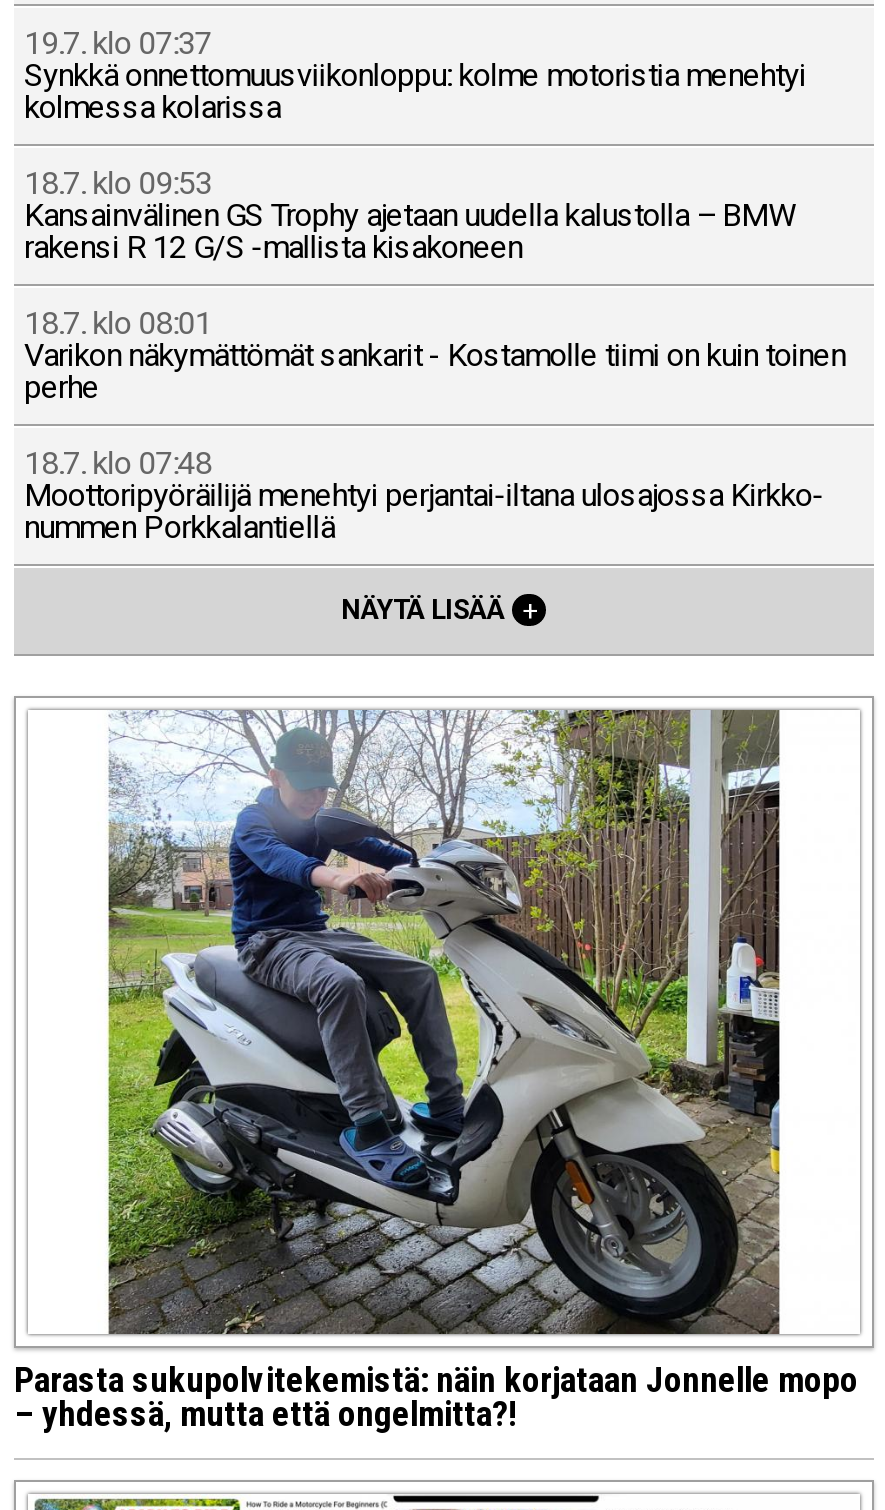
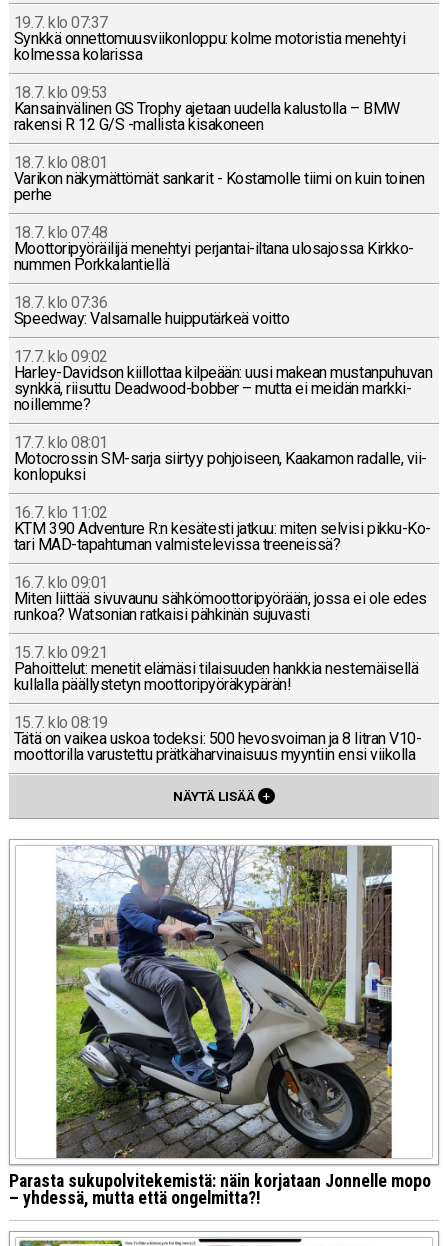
none -> [14,293,432,764] 18.7. klo 07:36 | Speedway: Valsarnalle huipputärkeä voitto | 17.7. klo 09:02 | Harley-Davidson kiillottaa kilpeään: uusi makean mustanpuhuvan | synkkä, riisuttu Deadwood-bobber – mutta ei meidän markki | noillemme? | 17.7. klo 08:01 | Motocrossin SM-sarja siirtyy pohjoiseen, Kaakamon radalle, vii | konlopuksi | 16.7. klo 11:02 | KTM 390 Adventure R:n kesätesti jatkuu: miten selvisi pikku-Ko | tari MAD-tapahtuman valmistelevissa treeneissä? | 16.7. klo 09:01 | Miten liittää sivuvaunu sähkömoottoripyörään, jossa ei ole edes | runkoa? Watsonian ratkaisi pähkinän sujuvasti | 15.7. klo 09:21 | Pahoittelut: menetit elämäsi tilaisuuden hankkia nestemäisellä | kullalla päällystetyn moottoripyöräkypärän! | 15.7. klo 08:19 | Tätä on vaikea uskoa todeksi: 500 hevosvoiman ja 8 litran V10- | moottorilla varustettu prätkäharvinaisuus myyntiin ensi viikolla

